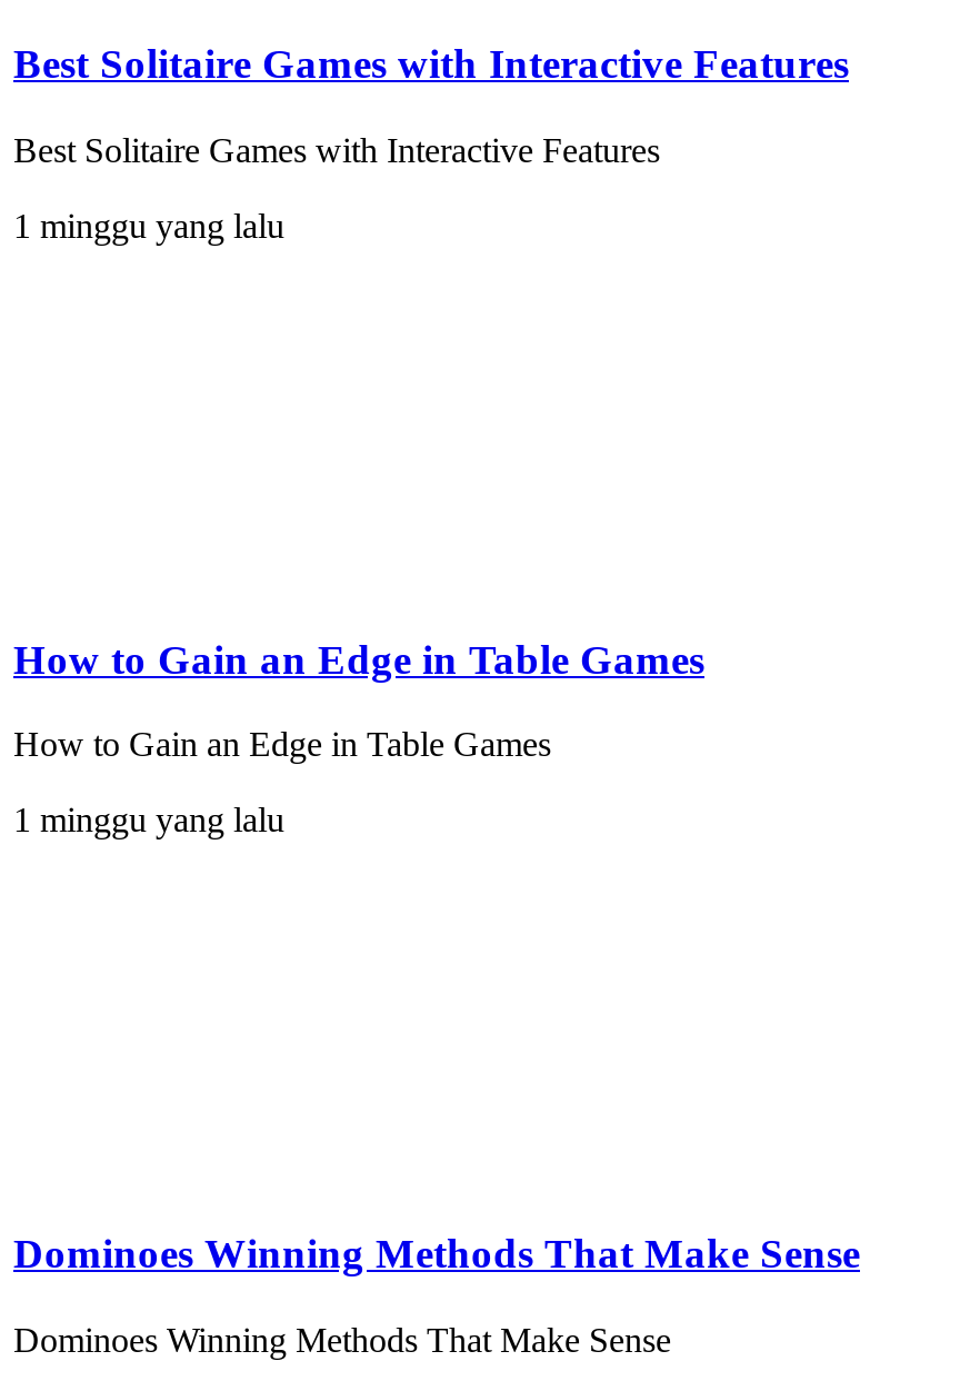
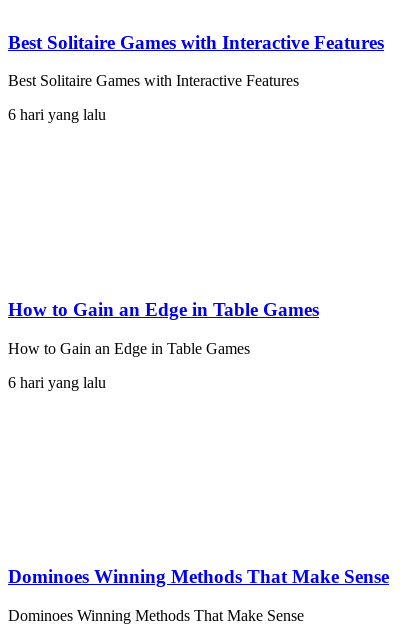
[13,206,284,244] 1 minggu yang lalu -> [8,106,106,123] 6 hari yang lalu
[13,801,284,839] 1 minggu yang lalu -> [8,374,106,391] 6 hari yang lalu

